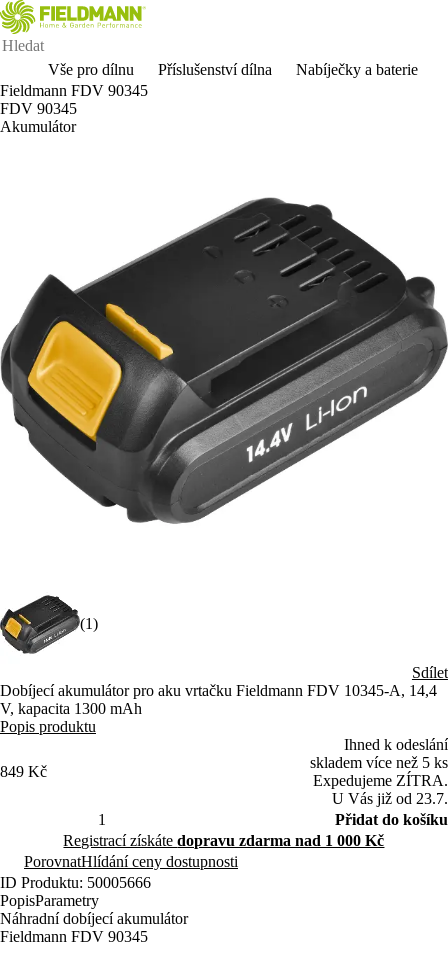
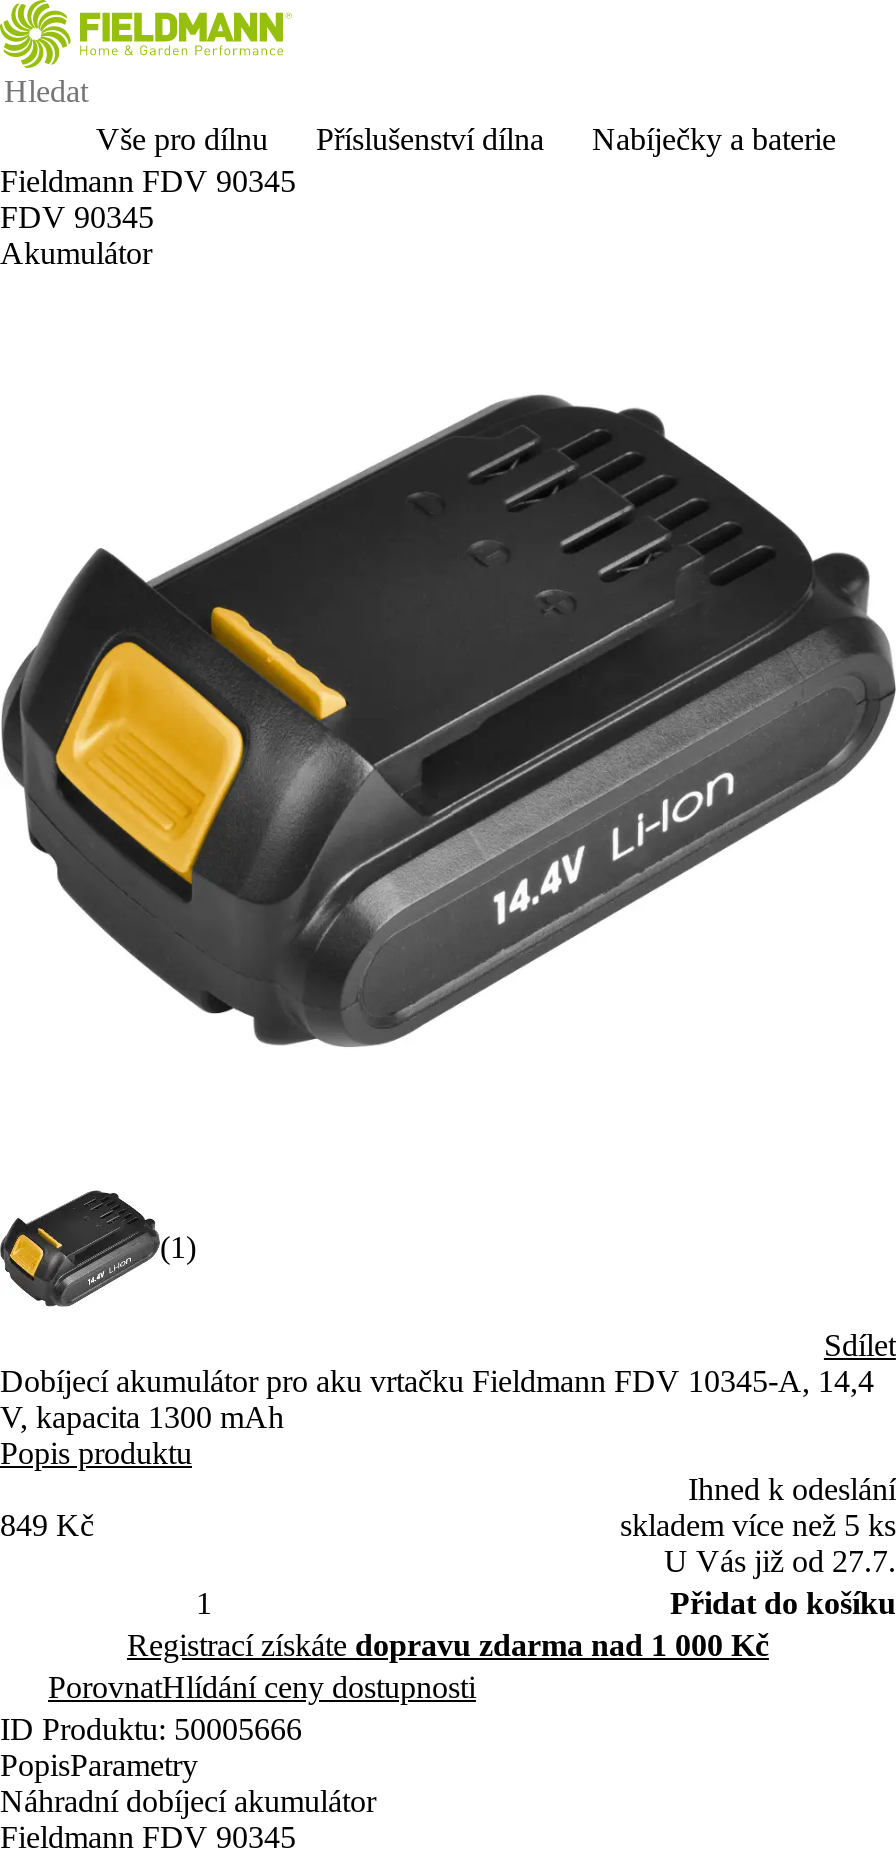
[313,772,448,807] Expedujeme ZÍTRA. | U Vás již od 23.7. -> [664,1544,896,1578] U Vás již od 27.7.

